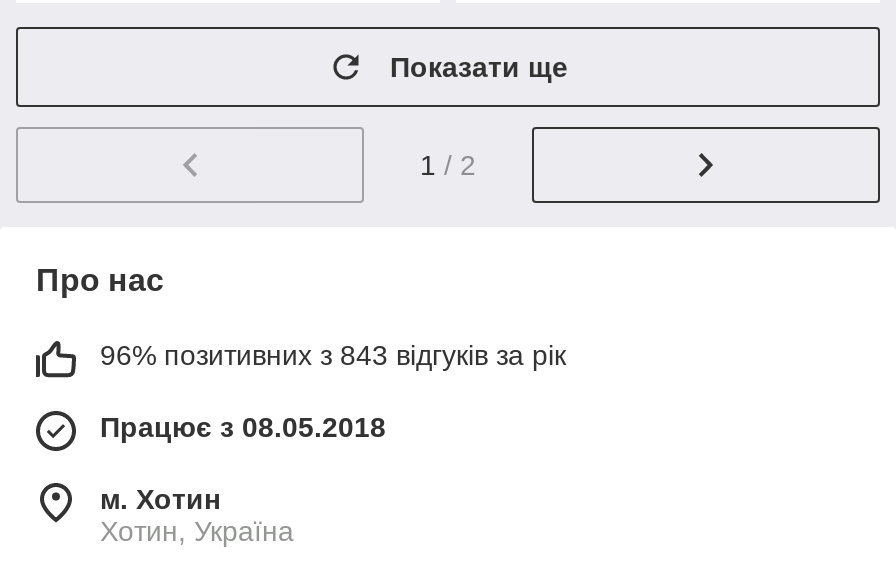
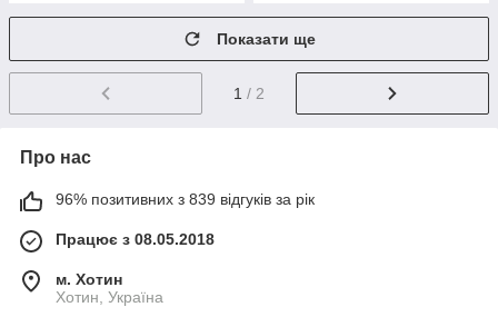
[100,339,566,371] 96% позитивних з 843 відгуків за рік -> [56,190,315,208] 96% позитивних з 839 відгуків за рік

